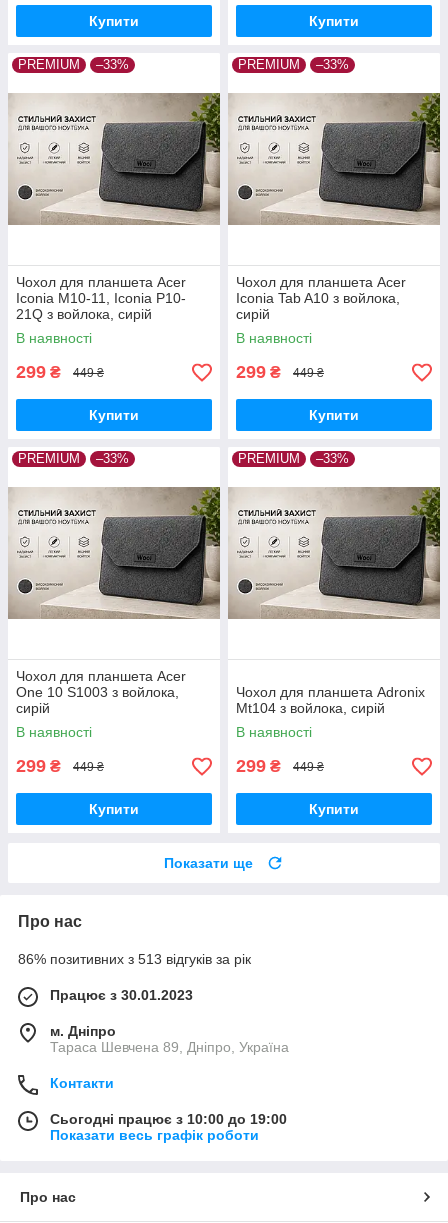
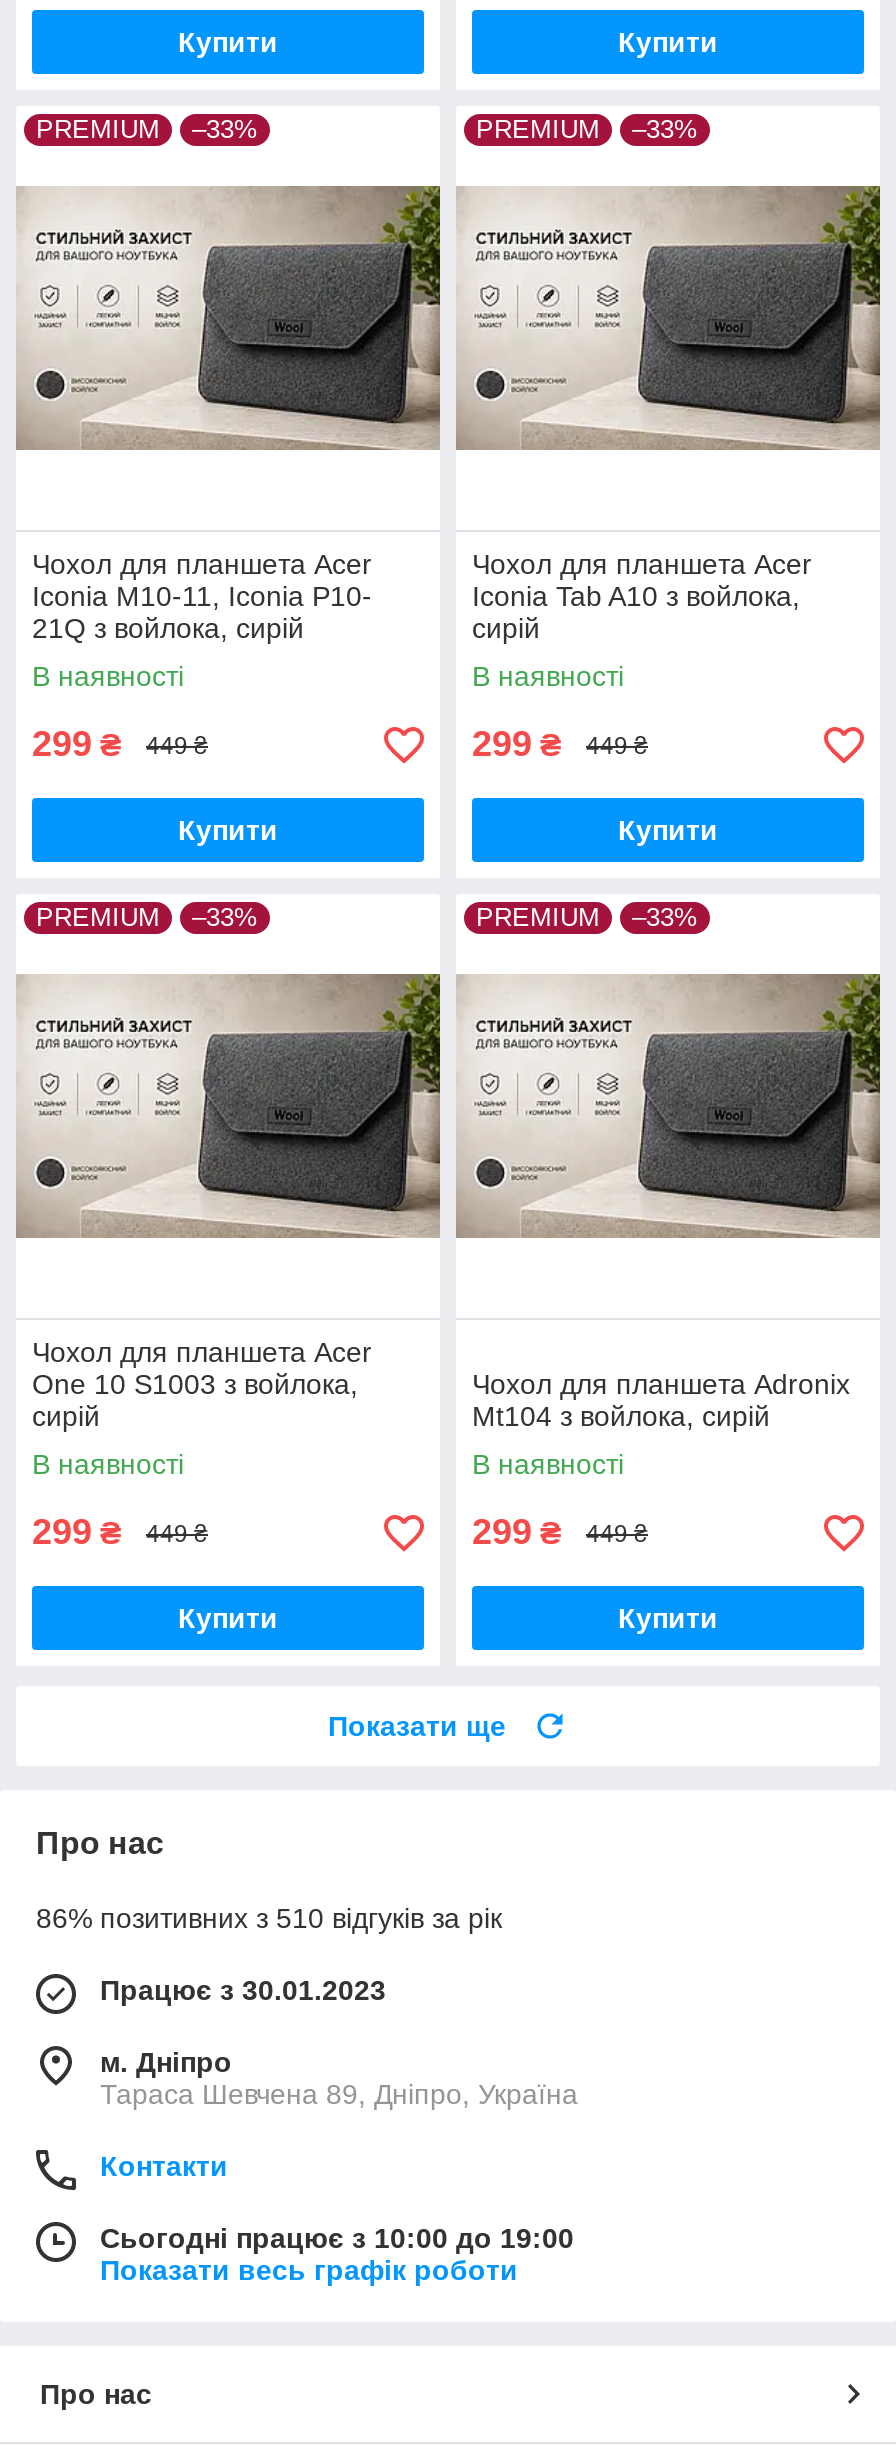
[18,951,251,967] 86% позитивних з 513 відгуків за рік -> [36,1903,502,1935] 86% позитивних з 510 відгуків за рік

